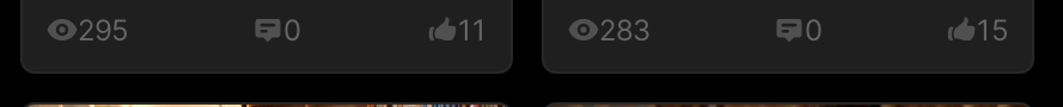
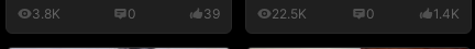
[78,13,128,48] 295 -> [32,6,60,22] 3.8K
[458,13,487,48] 11 -> [203,6,220,22] 39
[599,13,652,48] 283 -> [272,6,307,22] 22.5K
[977,13,1008,48] 15 -> [433,6,460,22] 1.4K

